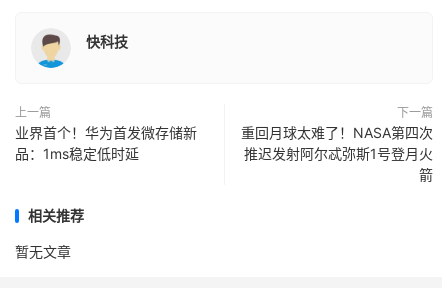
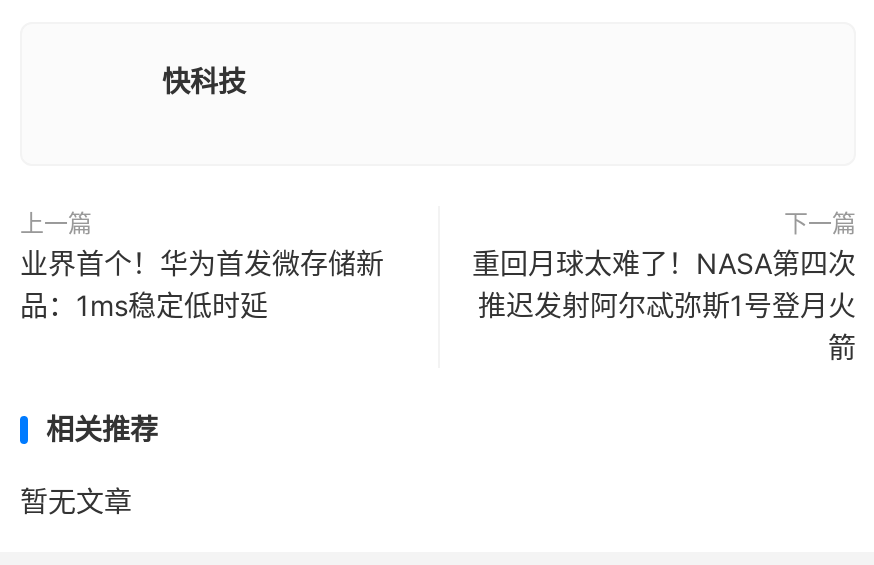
[32,29,70,69] [image] -> none

